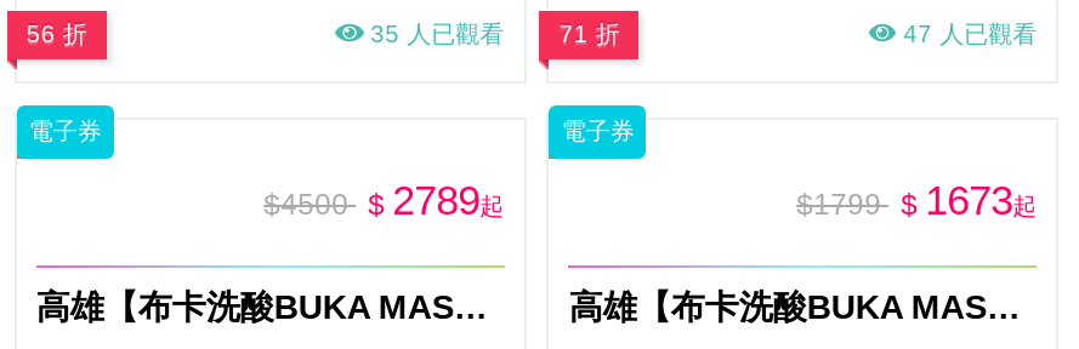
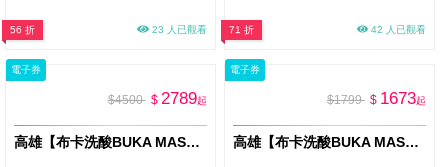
[363,20,504,46] 35 人已觀看 -> [149,24,207,35] 23 人已觀看
[896,20,1037,46] 47 人已觀看 -> [368,24,426,35] 42 人已觀看

